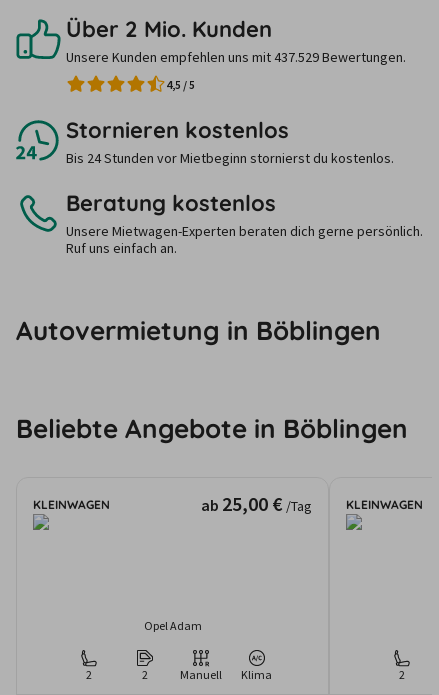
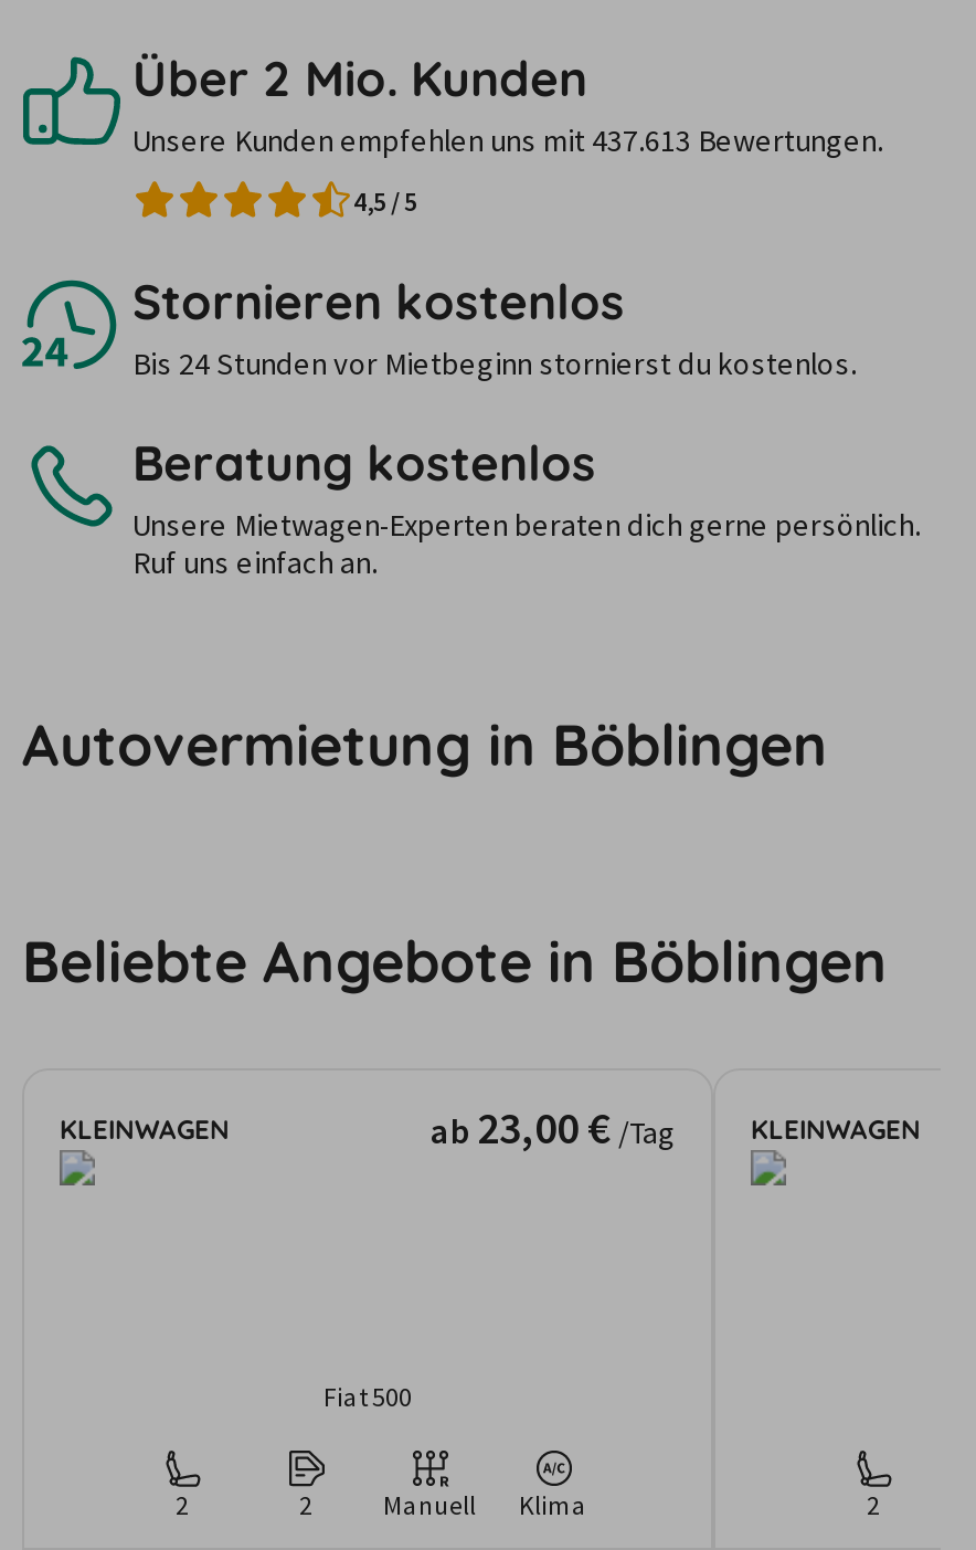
[66,48,406,66] Unsere Kunden empfehlen uns mit 437.529 Bewertungen. -> [132,120,883,160] Unsere Kunden empfehlen uns mit 437.613 Bewertungen.
[201,491,312,516] ab 25,00 €/Tag -> [431,1100,676,1155] ab 23,00 €/Tag
[143,618,201,633] Opel Adam -> [323,1381,412,1414] Fiat 500

